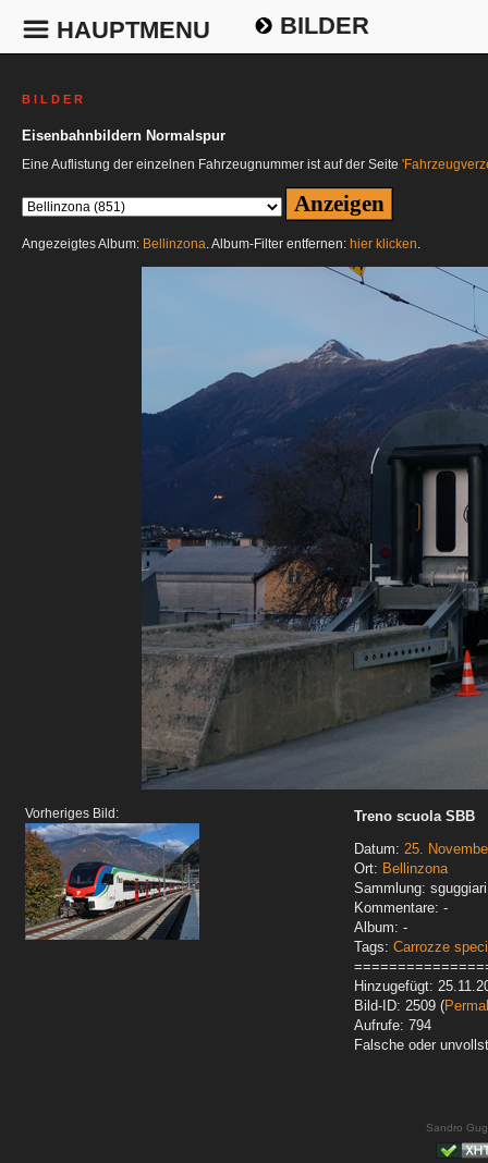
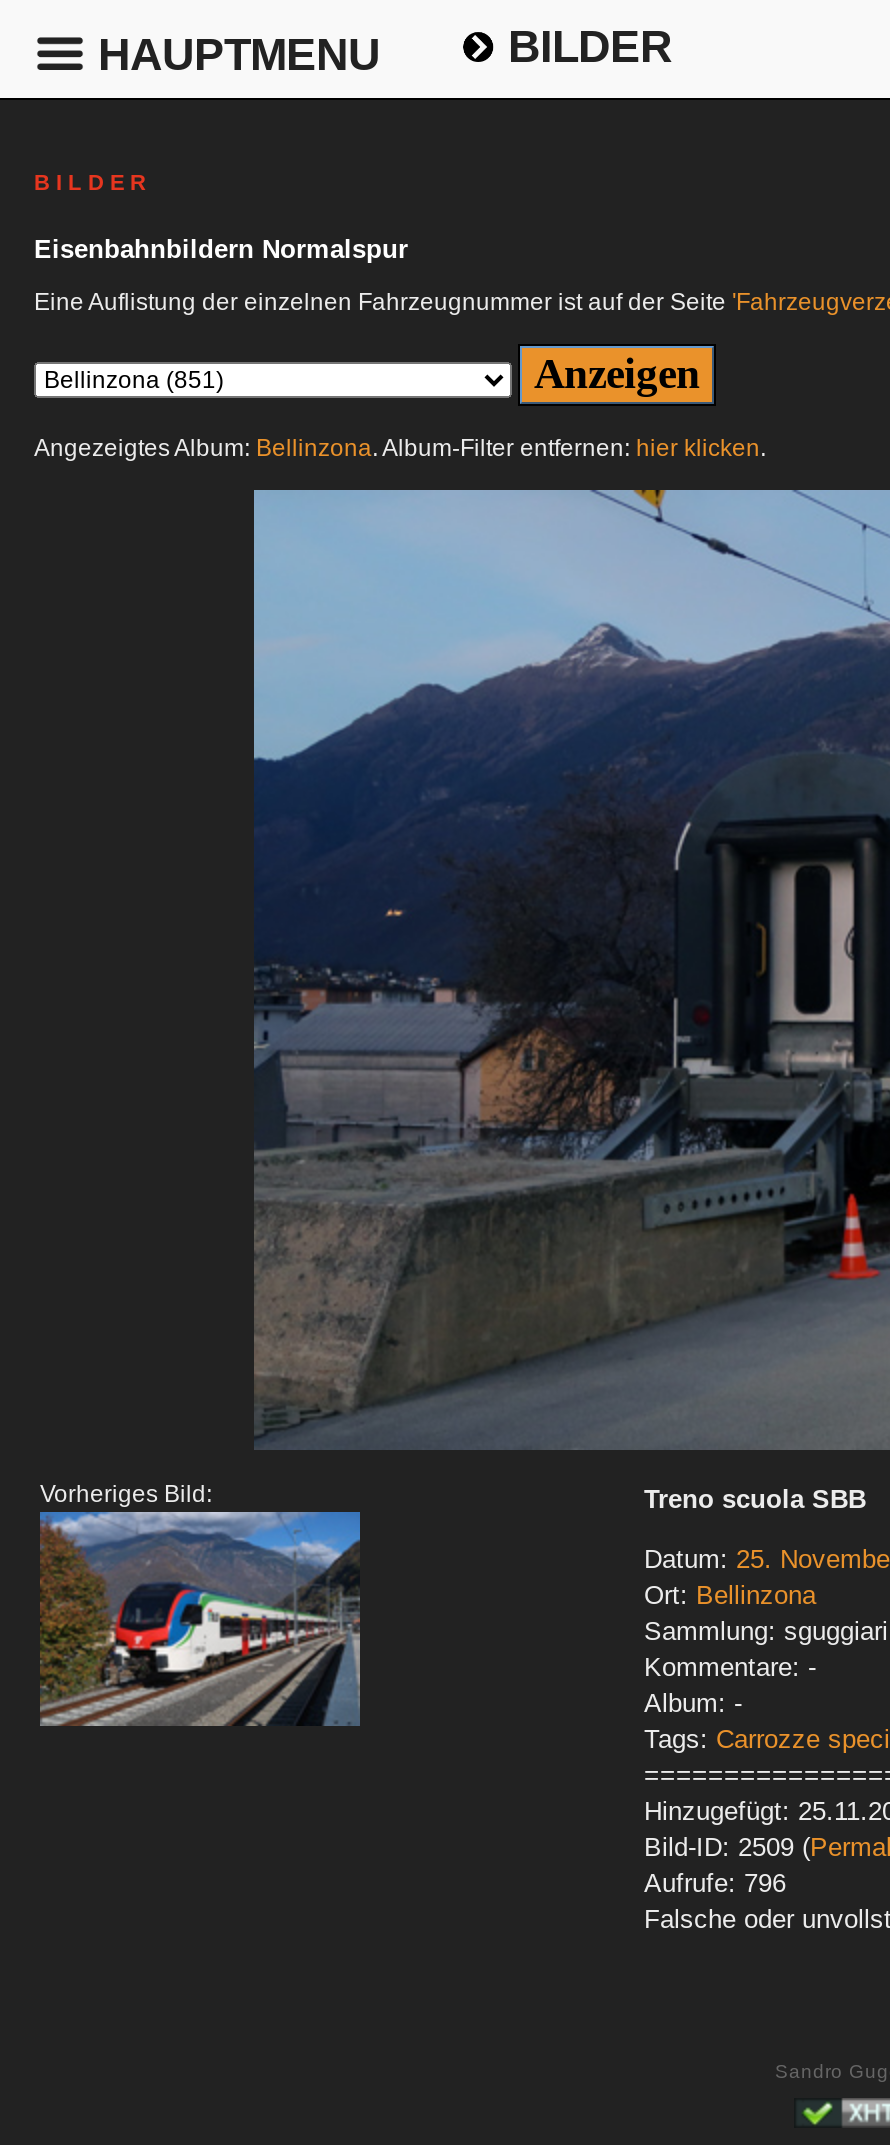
[354,1017,431,1034] Aufrufe: 794 -> [644,1868,786,1898] Aufrufe: 796

